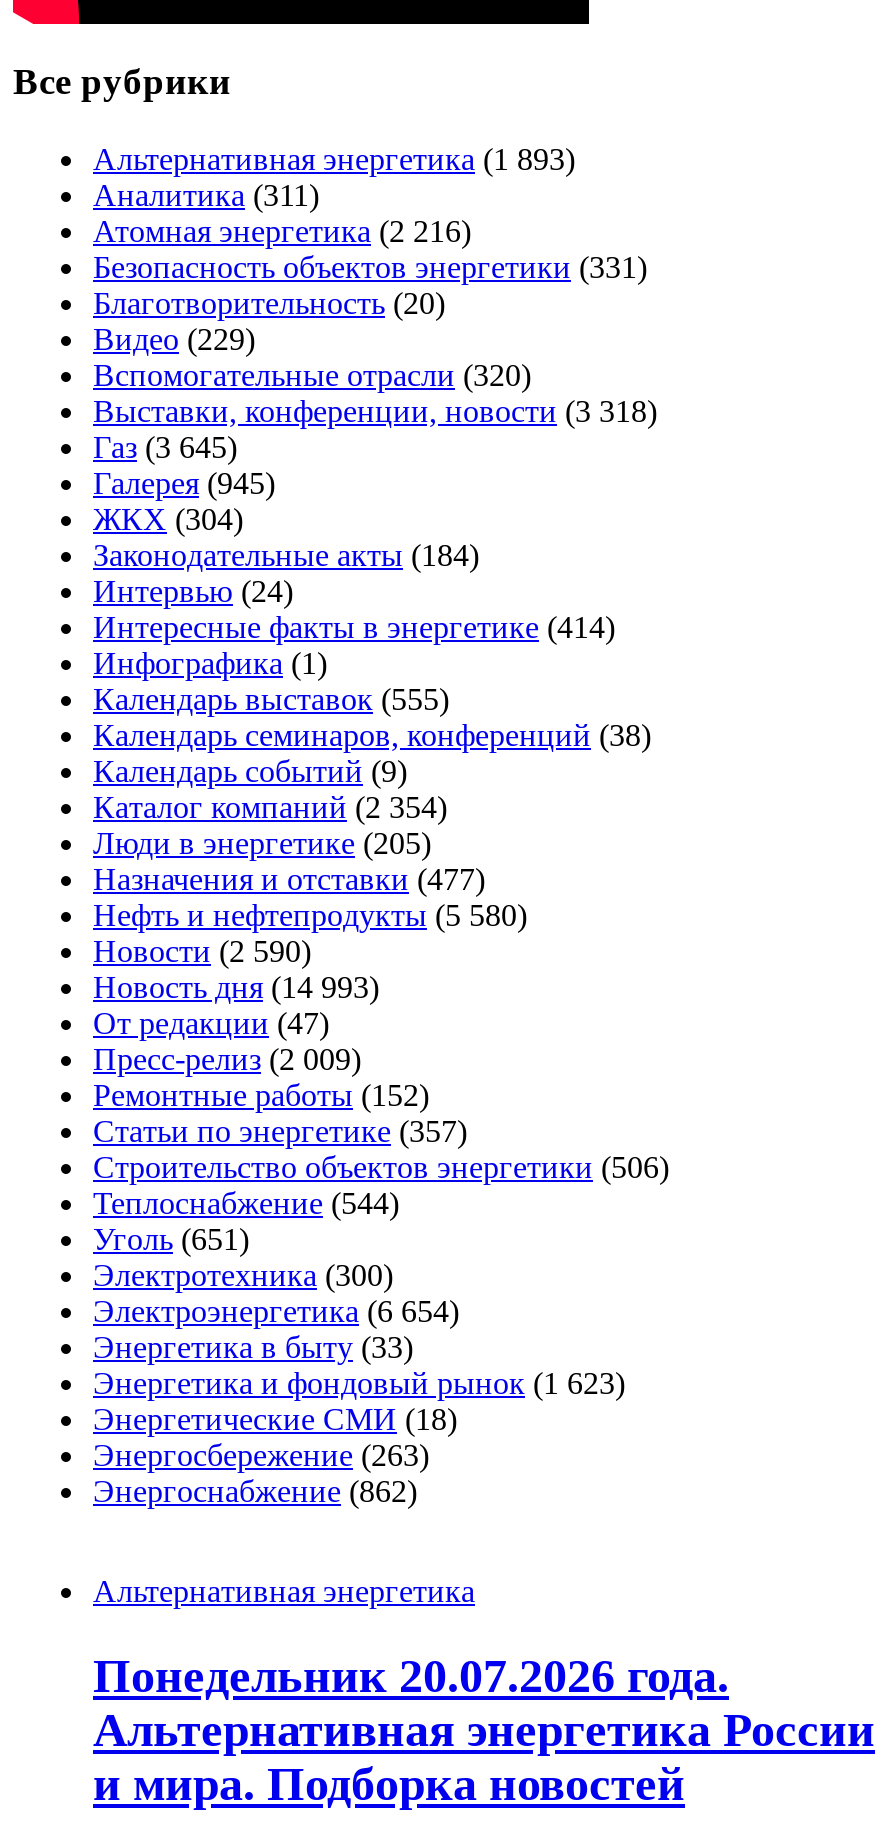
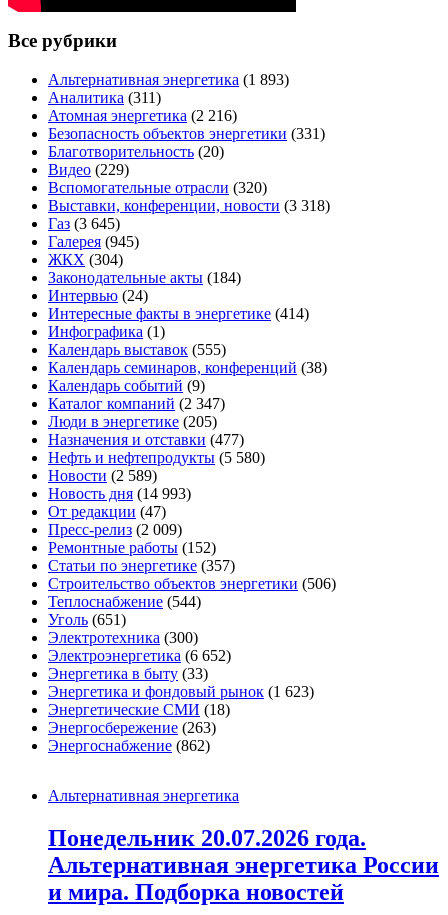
[93,790,447,824] Каталог компаний (2 354) -> [48,395,225,412] Каталог компаний (2 347)
[93,934,311,968] Новости (2 590) -> [48,467,157,484] Новости (2 589)
[93,1294,459,1328] Электроэнергетика (6 654) -> [48,647,231,664] Электроэнергетика (6 652)

